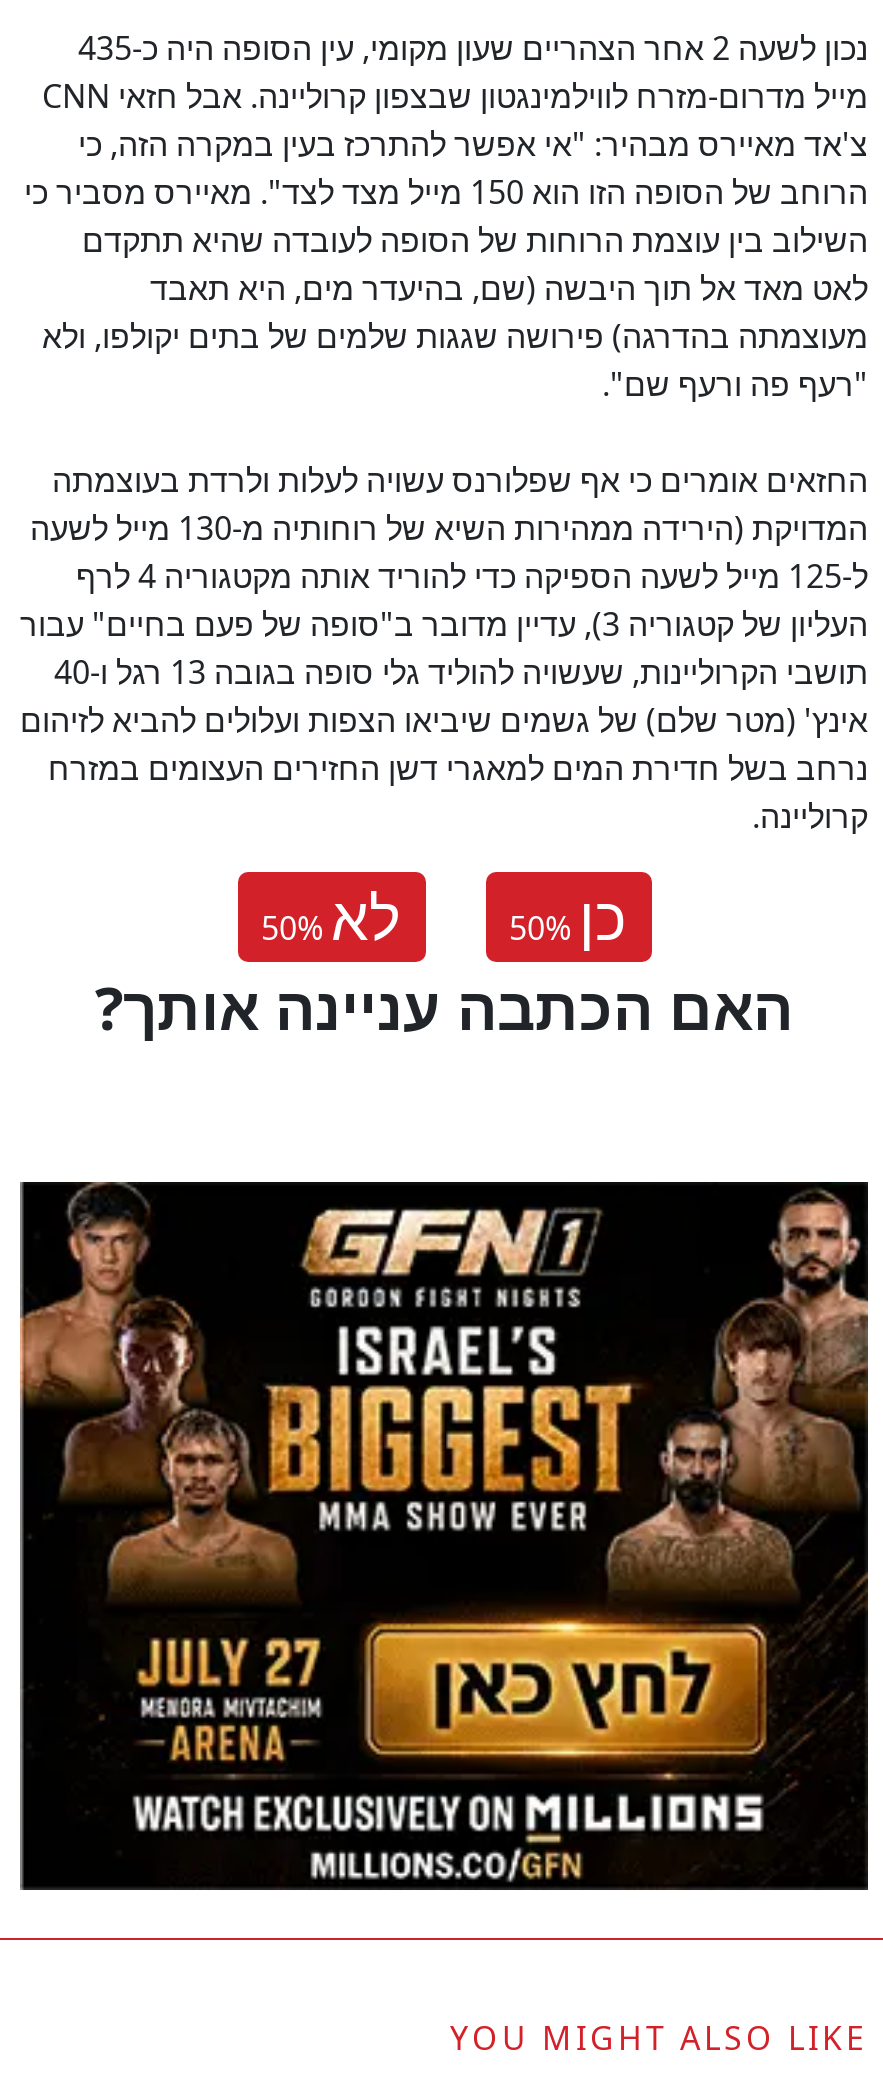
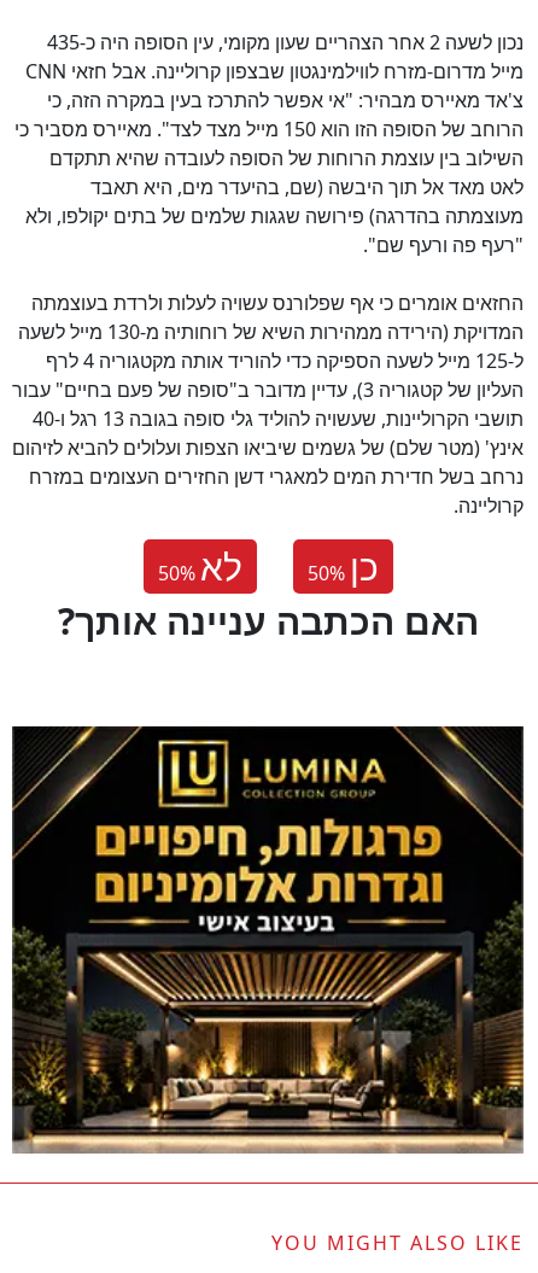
[18,1180,870,1892] [image] -> [11,725,525,1155] [image]

